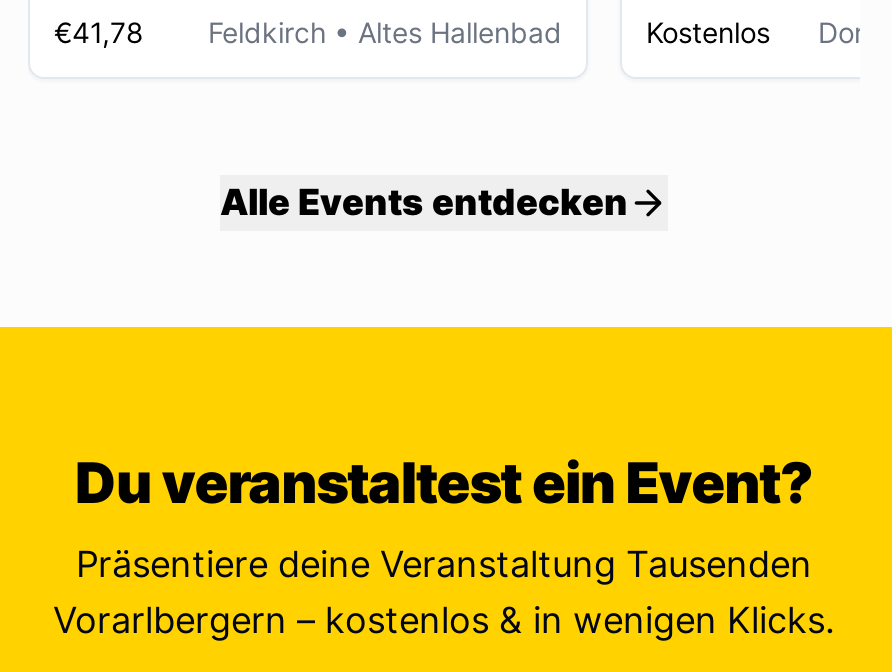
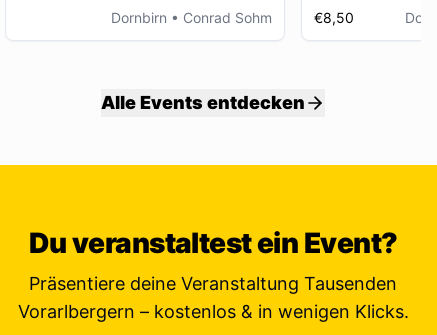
[54,15,562,49] €41,78 | Feldkirch • Altes Hallenbad -> [111,9,272,26] Dornbirn • Conrad Sohm
[646,15,770,49] Kostenlos -> [314,9,354,26] €8,50

